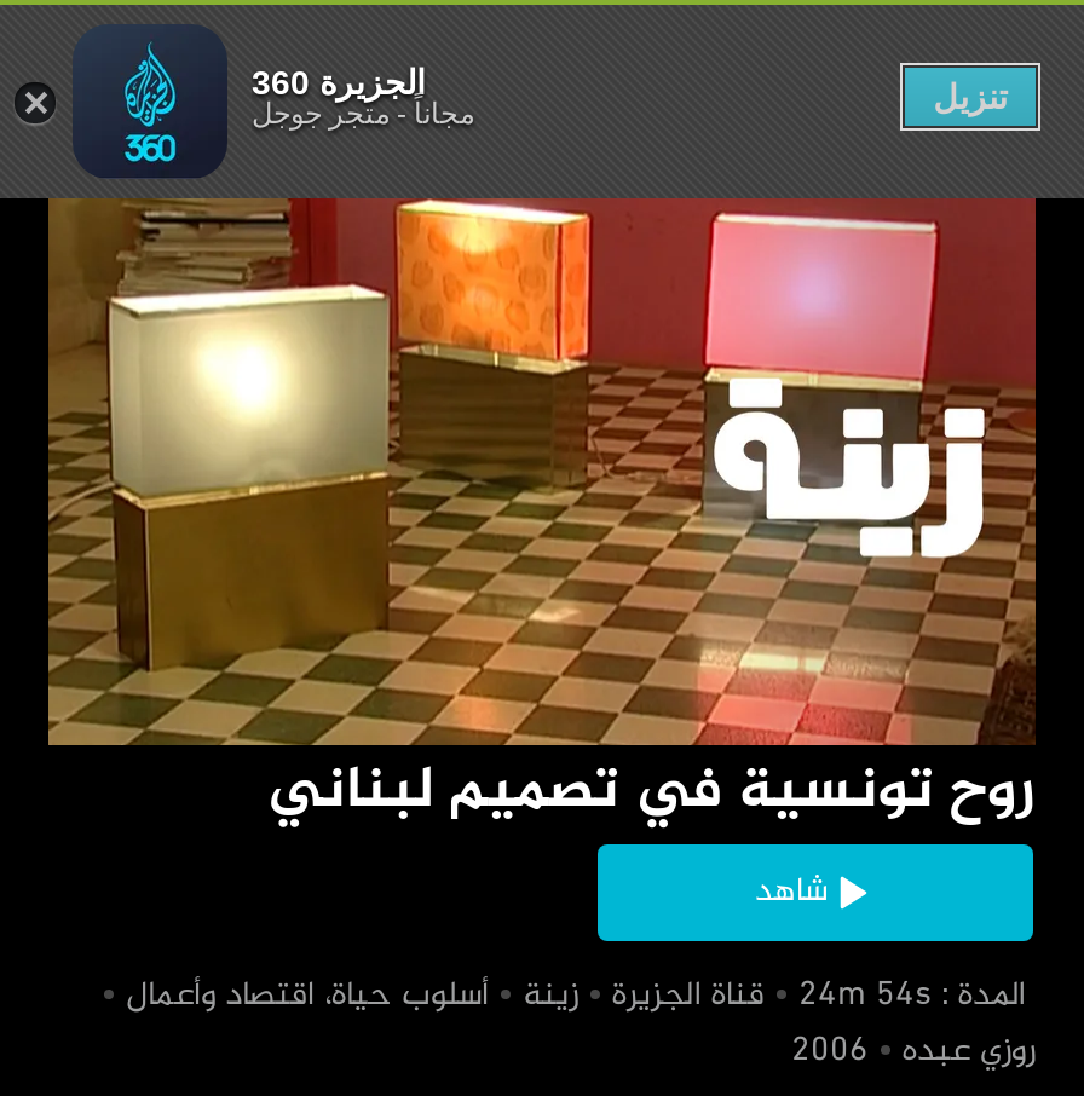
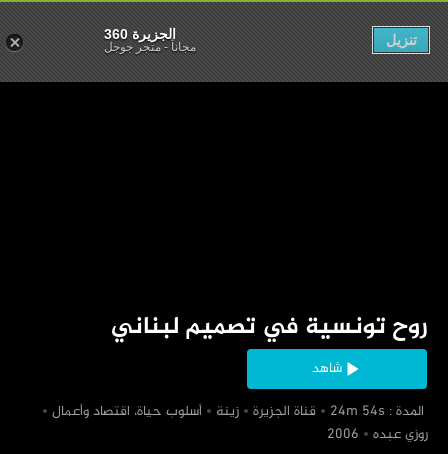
[75,34,225,177] [image] -> none
[46,196,1038,748] [image] -> none

